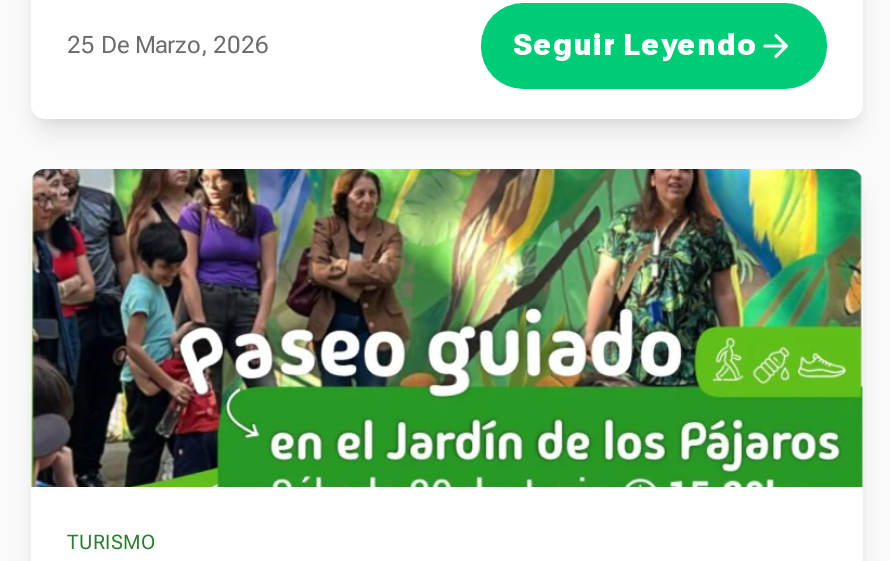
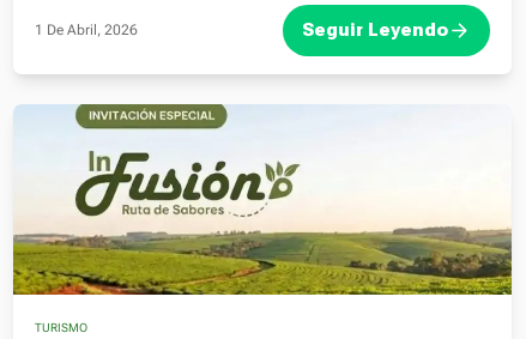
[67,31,269,59] 25 De Marzo, 2026 -> [35,22,138,38] 1 De Abril, 2026
[29,167,863,489] [image] -> [12,103,512,296] [image]

